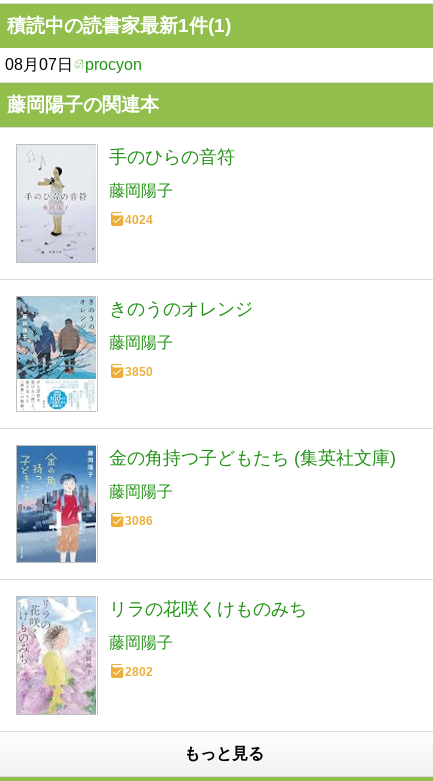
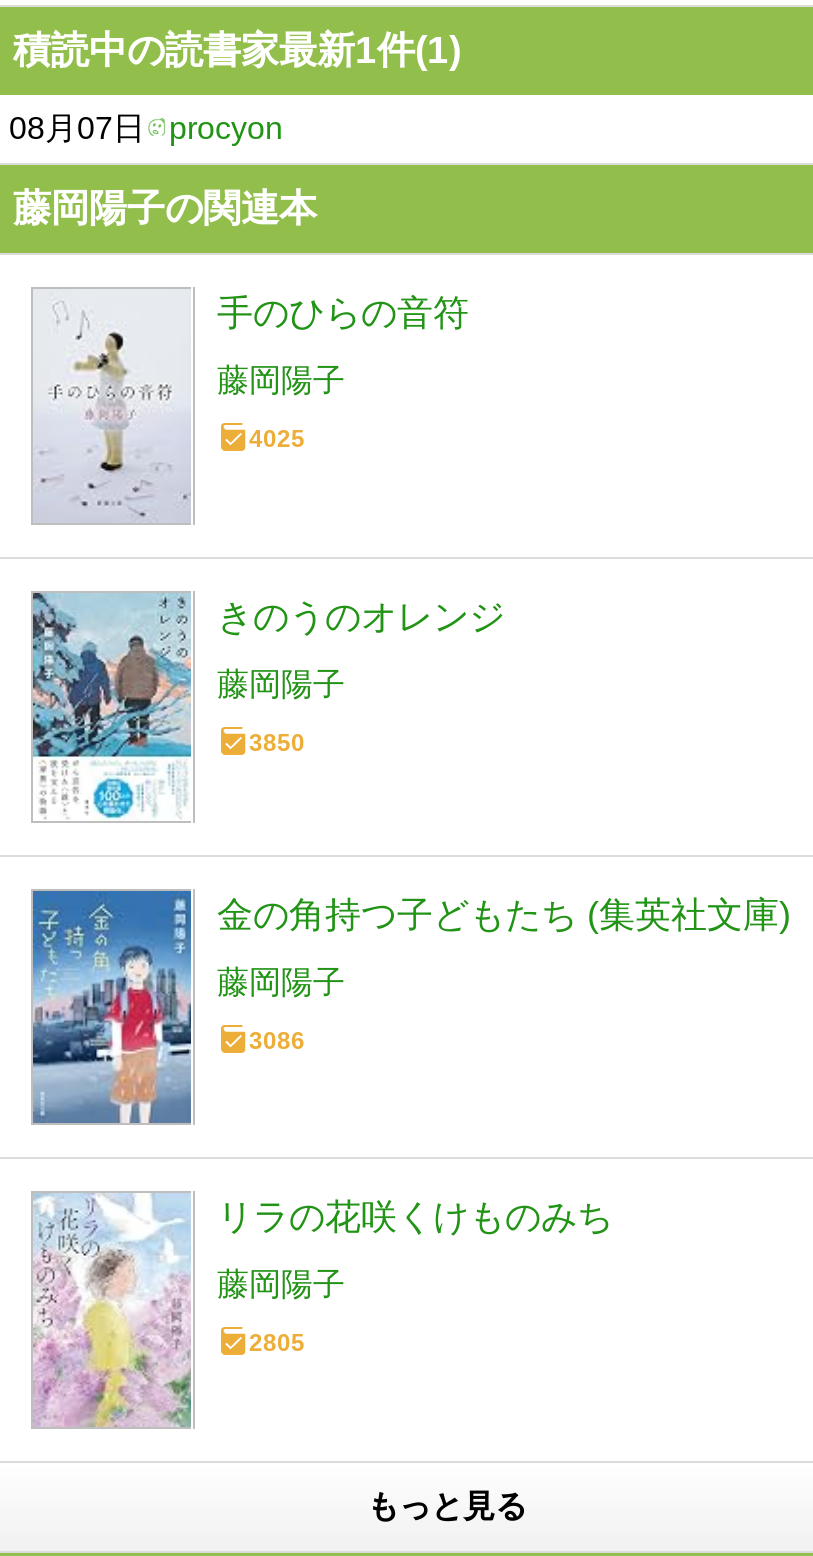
[125,213,153,227] 4024 -> [249,425,305,453] 4025
[125,665,153,679] 2802 -> [249,1329,305,1357] 2805

